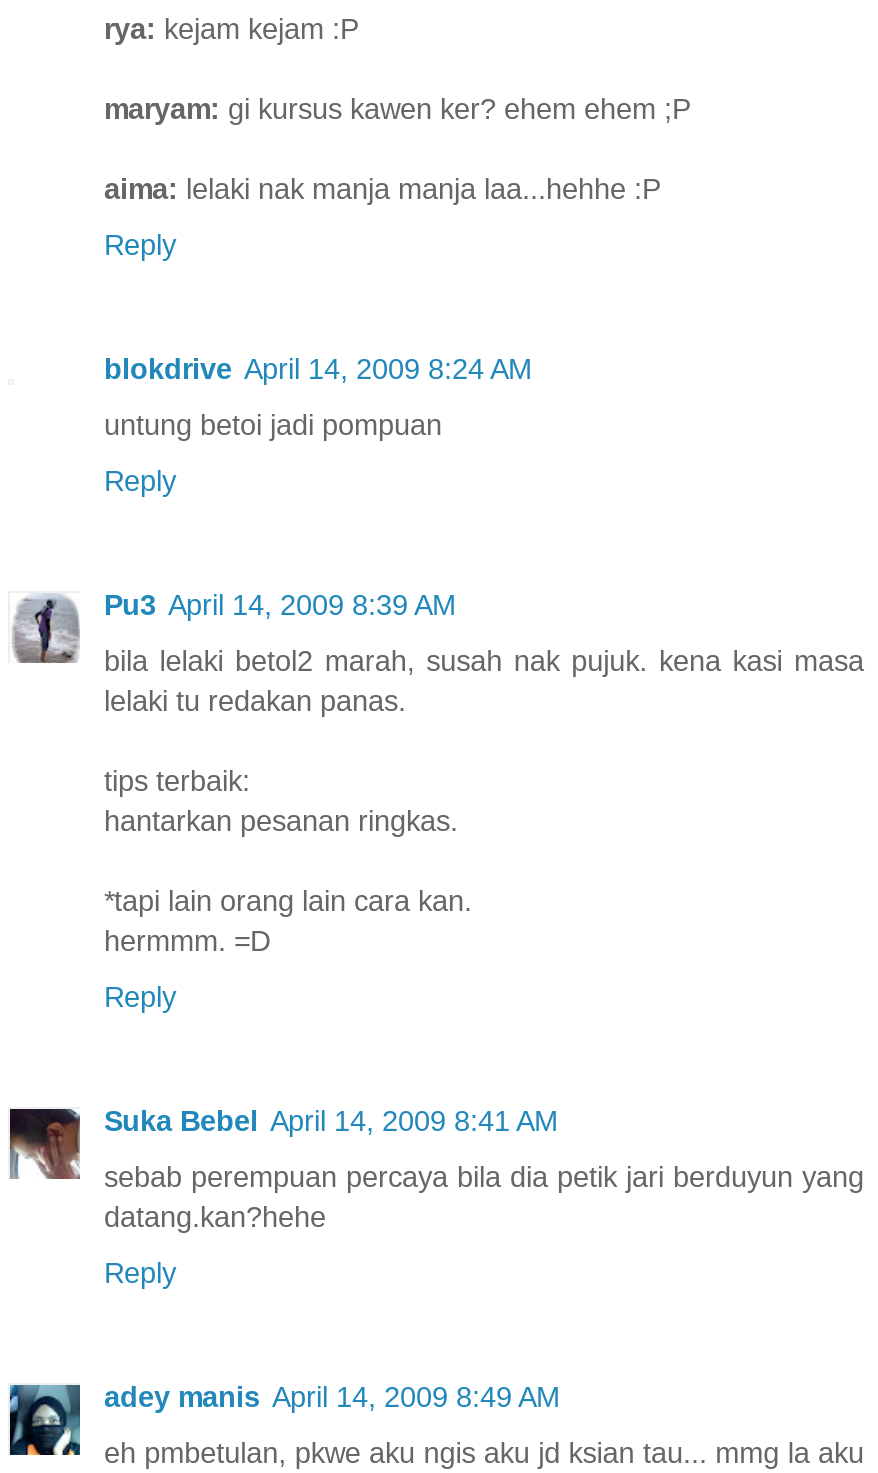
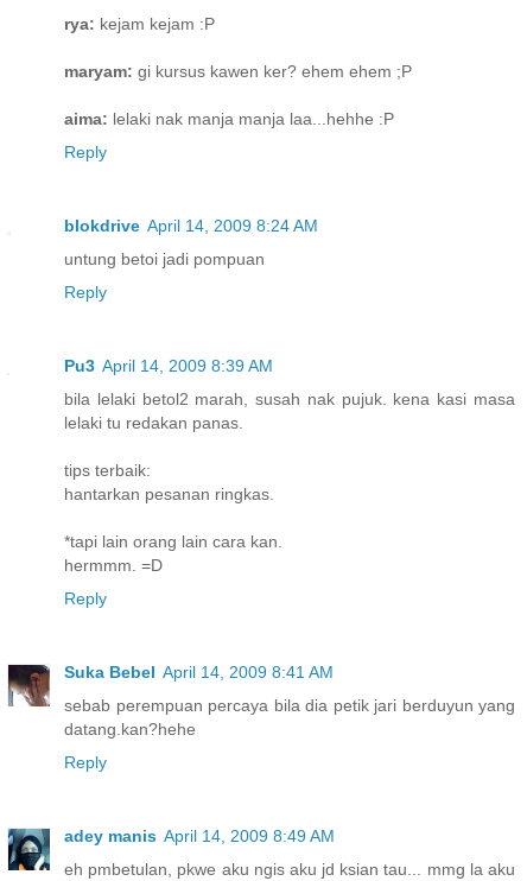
[10,591,82,665] [image] -> none

